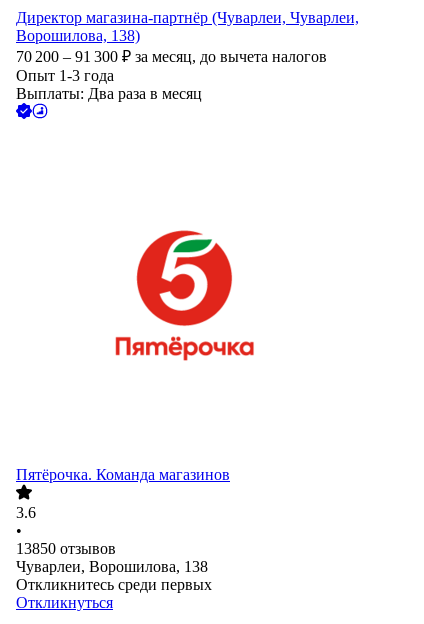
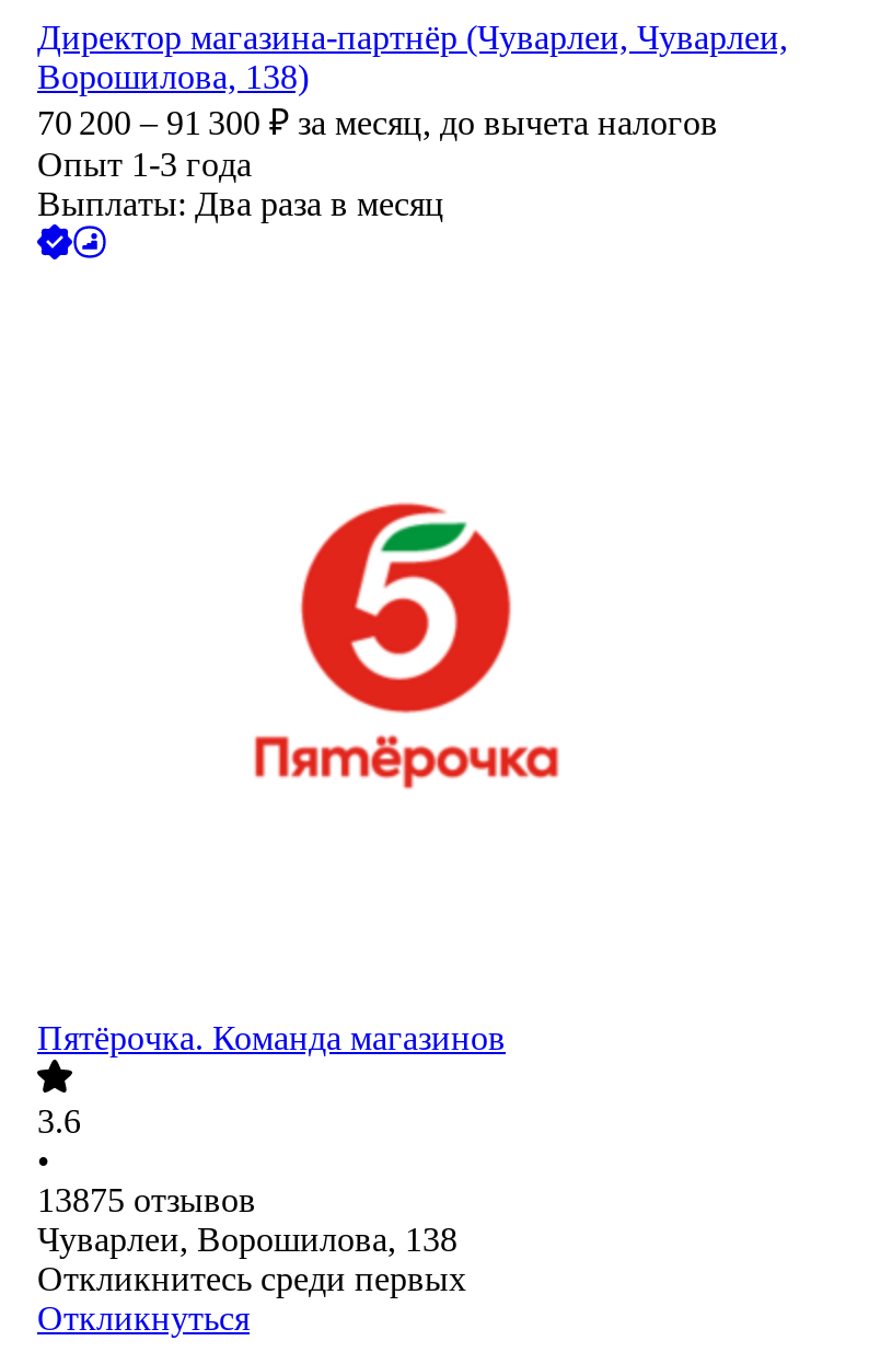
[16,540,116,557] 13850 отзывов -> [37,1182,256,1219] 13875 отзывов

